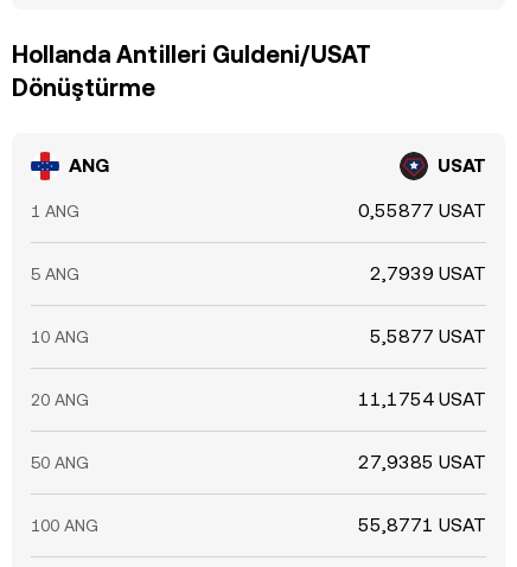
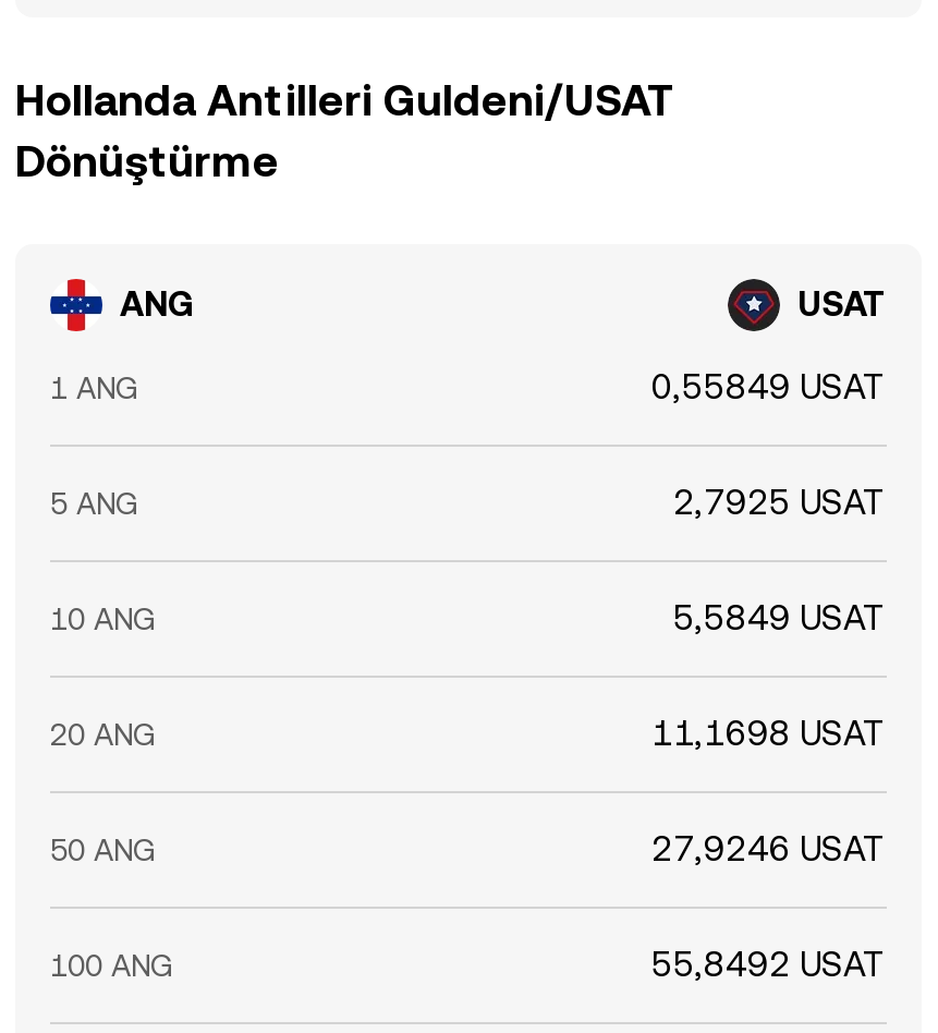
[358,199,486,222] 0,55877 USAT -> [651,366,887,408] 0,55849 USAT
[370,262,486,285] 2,7939 USAT -> [673,482,887,523] 2,7925 USAT
[370,325,486,348] 5,5877 USAT -> [673,597,887,639] 5,5849 USAT
[358,388,486,410] 11,1754 USAT -> [651,713,887,754] 11,1698 USAT
[358,451,486,473] 27,9385 USAT -> [651,828,887,870] 27,9246 USAT
[358,514,486,536] 55,8771 USAT -> [651,944,887,985] 55,8492 USAT

